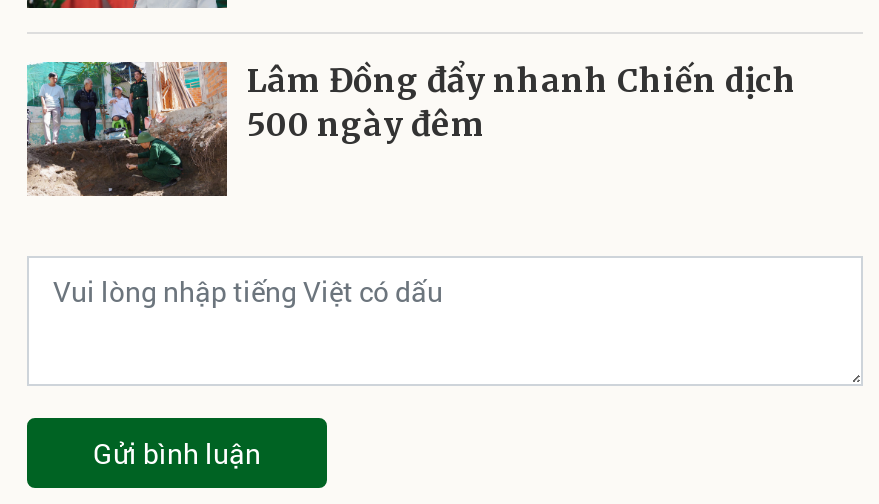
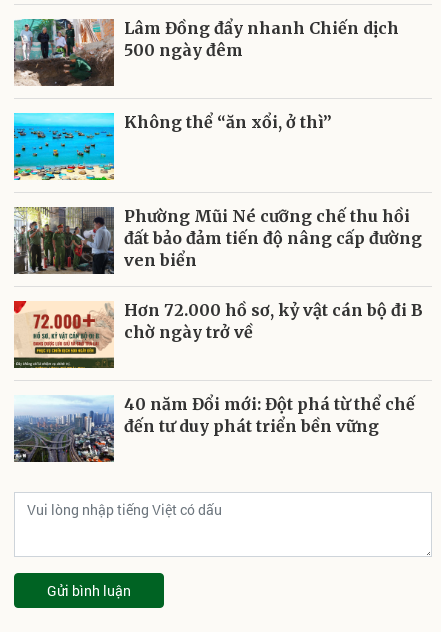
none -> [13,112,332,181] [image] | Không thể “ăn xổi, ở thì”
none -> [13,300,415,436] [image] | 40 năm Đổi mới: Đột phá từ thể chế | đến tư duy phát triển bền vững
none -> [13,395,114,463] [image]
none -> [14,197,423,342] [image] | Phường Mũi Né cưỡng chế thu hồi | đất bảo đảm tiến độ nâng cấp đường | ven biển | Hơn 72.000 hồ sơ, kỷ vật cán bộ đi B | chờ ngày trở về

